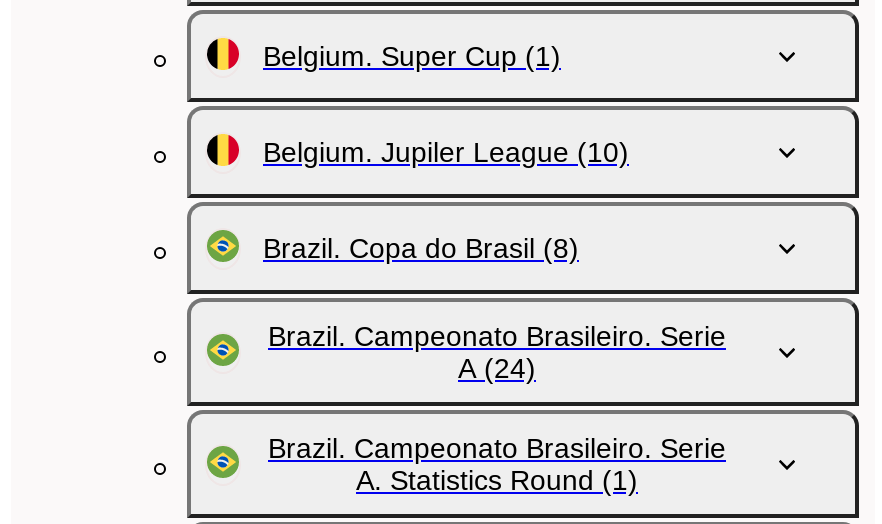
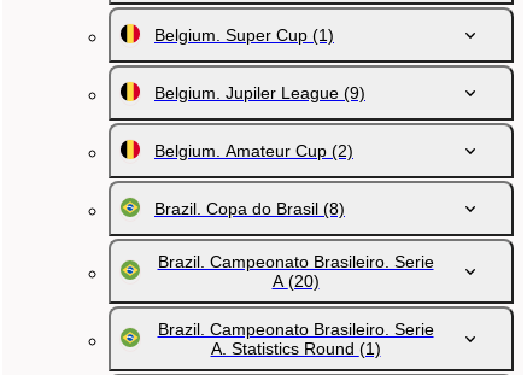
[263,136,629,168] Belgium. Jupiler League (10) -> [154,83,365,160] Belgium. Jupiler League (9) | Belgium. Amateur Cup (2)
[458,352,536,384] A (24) -> [272,271,319,291] A (20)

